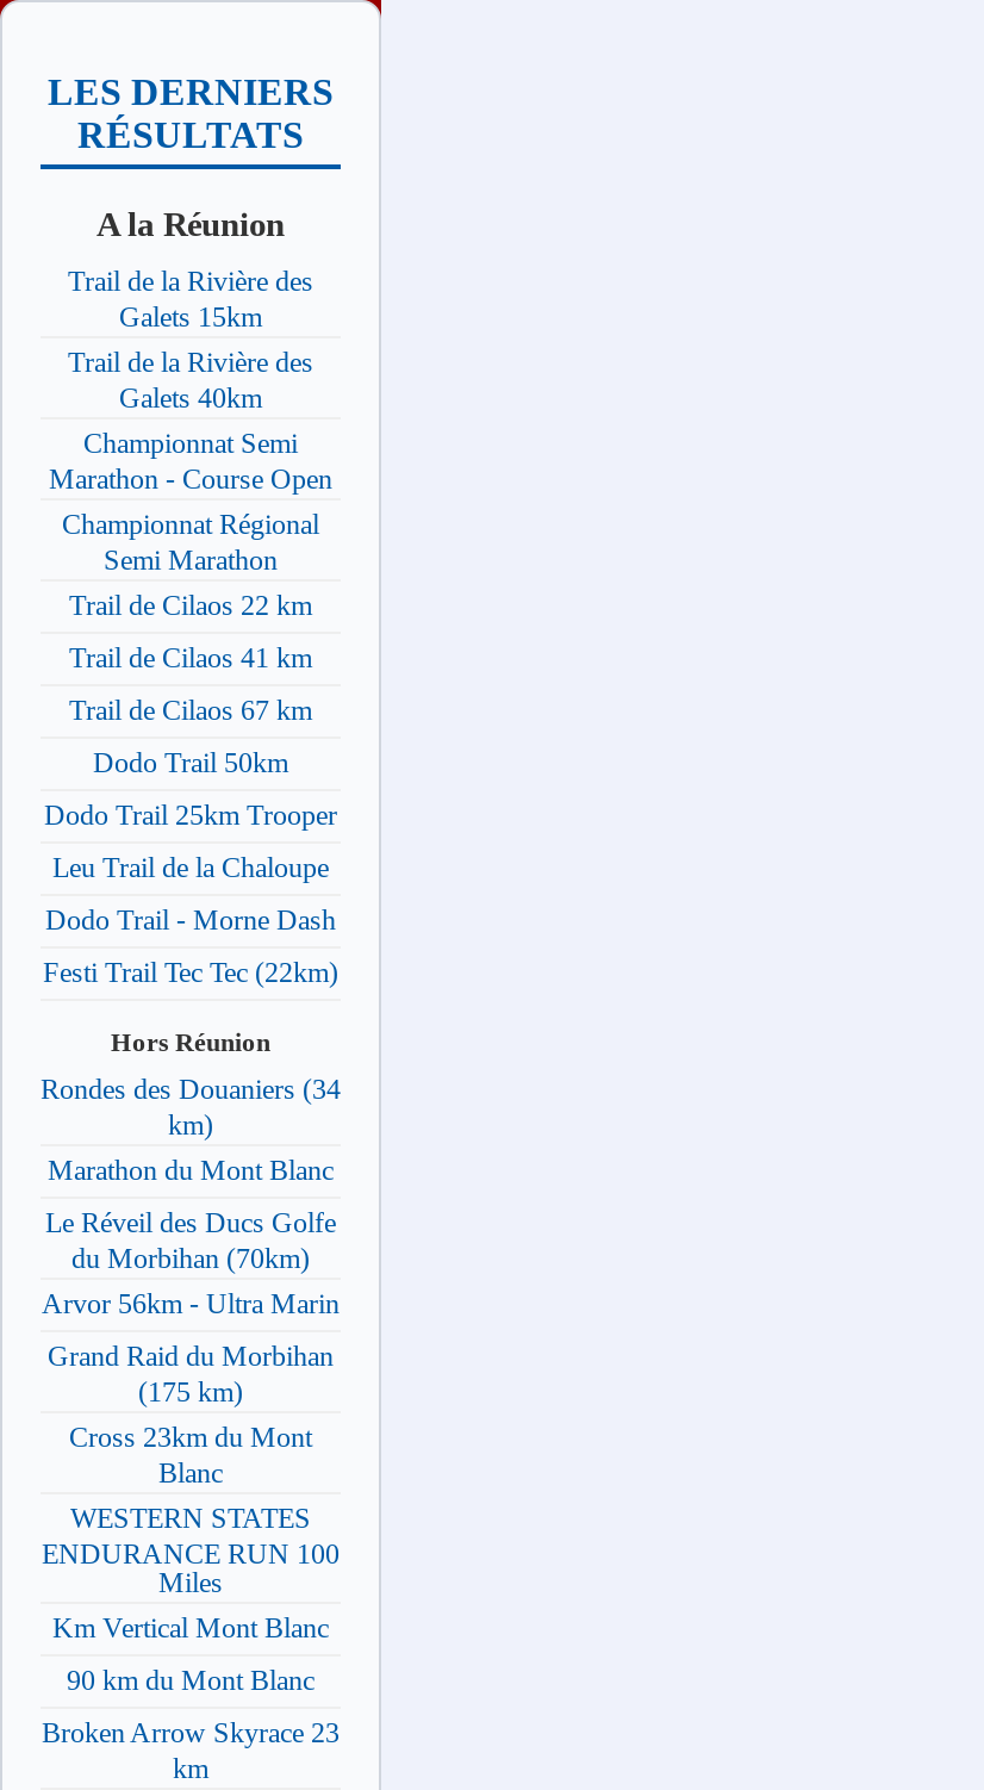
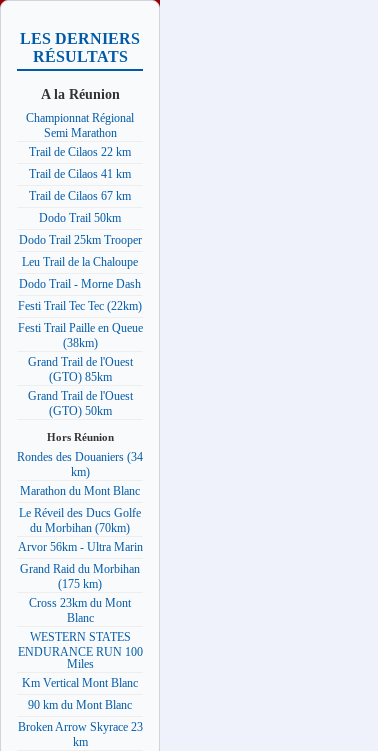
[49,265,332,492] Trail de la Rivière des | Galets 15km | Trail de la Rivière des | Galets 40km | Championnat Semi | Marathon - Course Open -> none
moved [43,508,338,990] -> [18,111,142,313]: Championnat Régional | Semi Marathon | Trail de Cilaos 22 km | ... | Dodo Trail - Morne Dash | Festi Trail Tec Tec (22km)
none -> [17,321,142,416] Festi Trail Paille en Queue | (38km) | Grand Trail de l'Ouest | (GTO) 85km | Grand Trail de l'Ouest | (GTO) 50km

